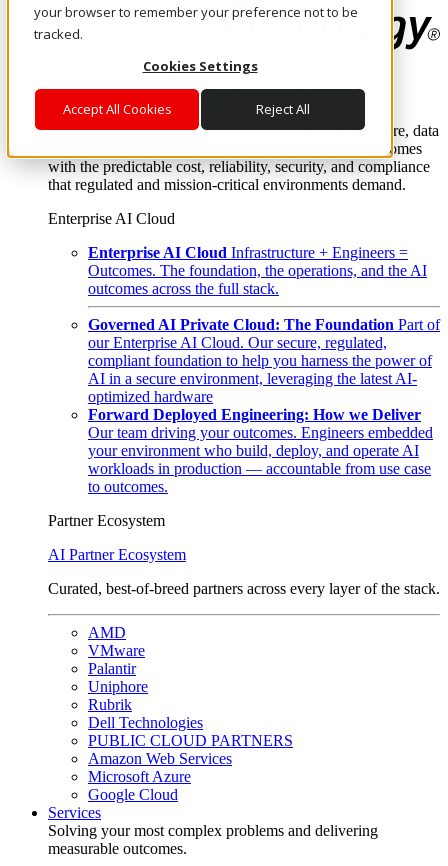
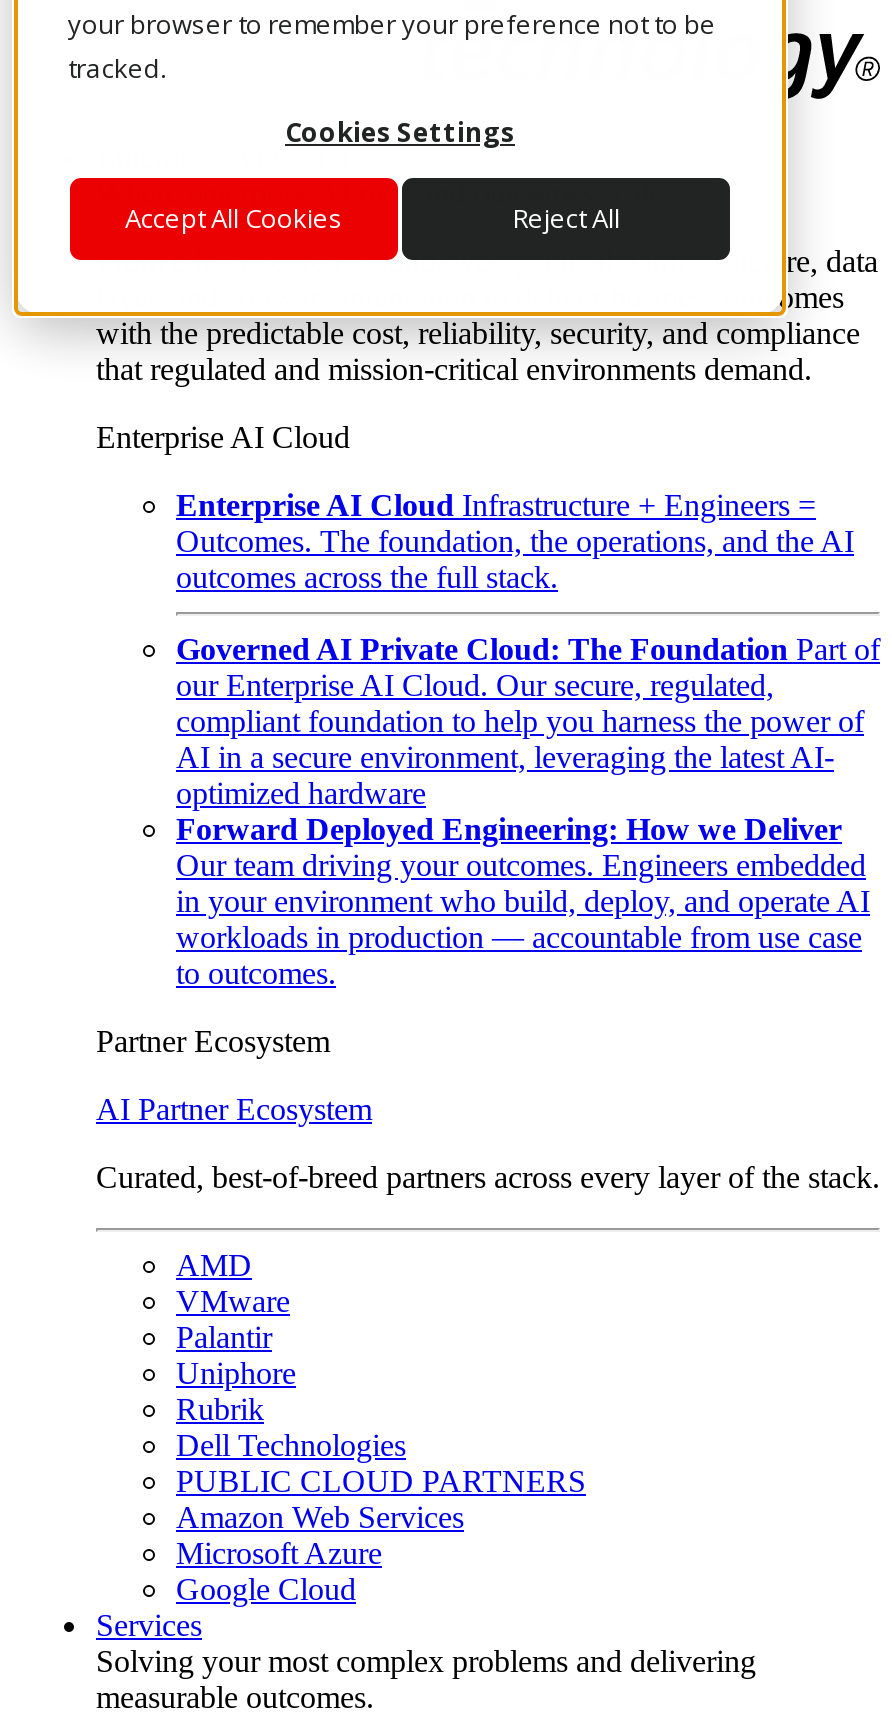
[88,442,419,459] your environment who build, deploy, and operate AI -> [176,884,870,918] in your environment who build, deploy, and operate AI

